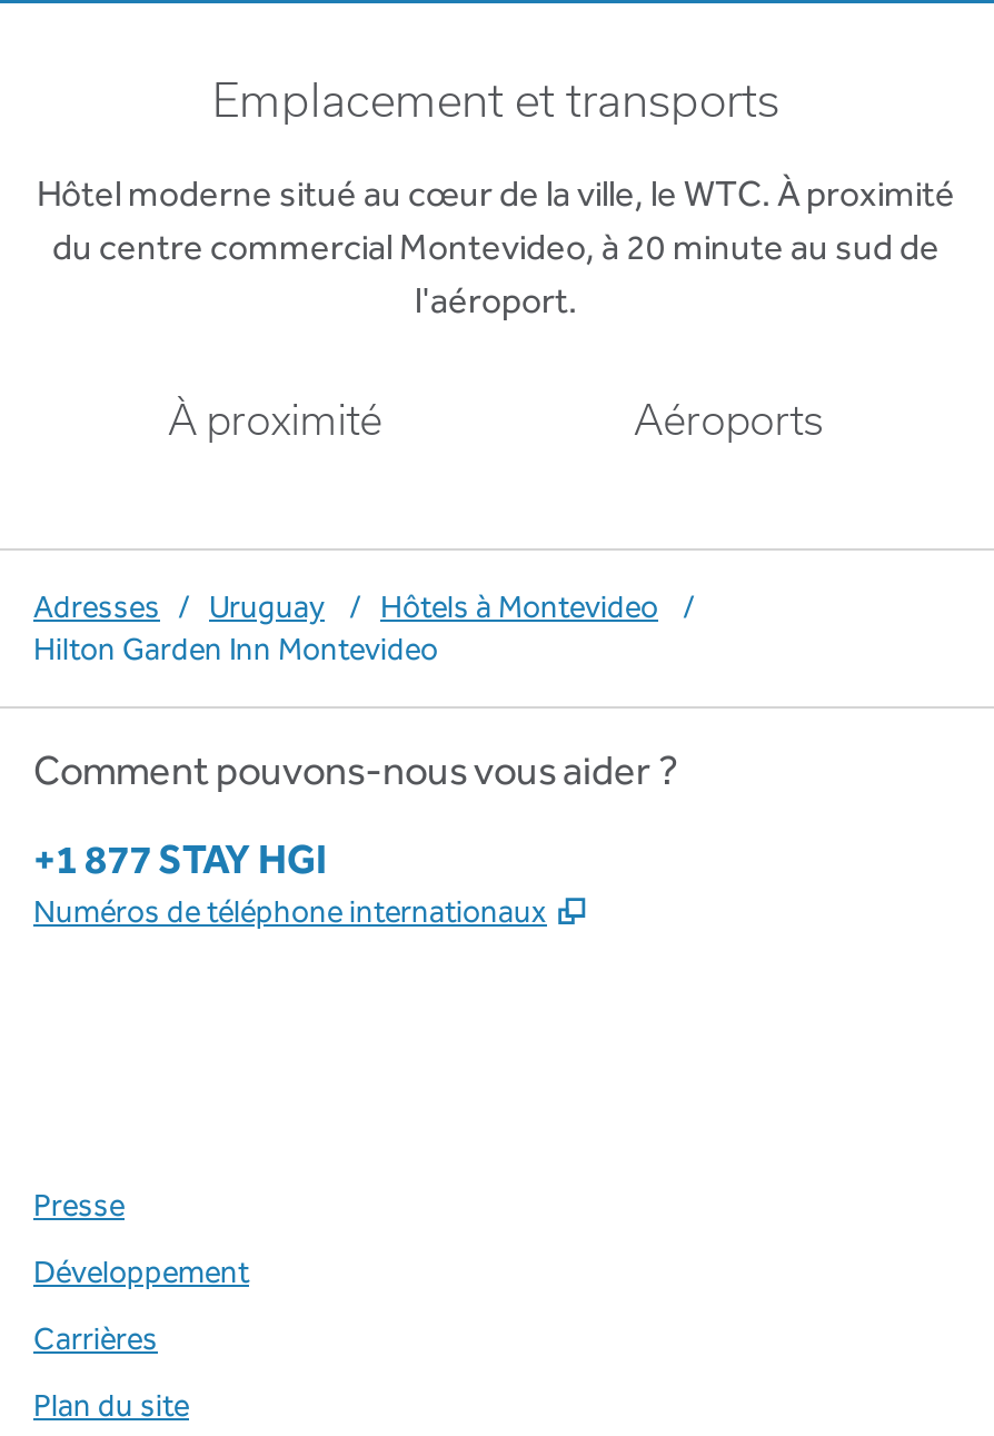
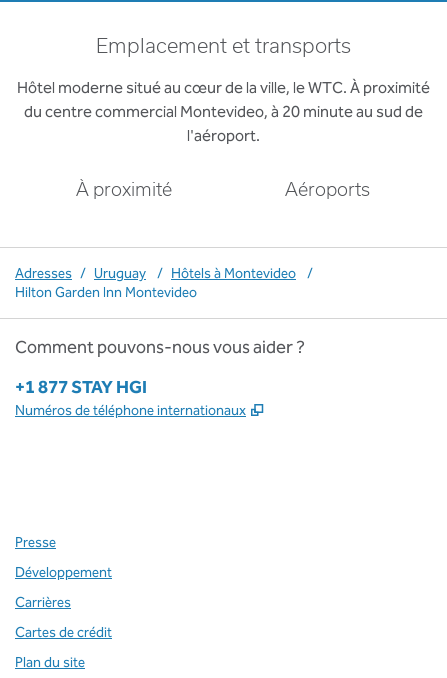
none -> [15,624,112,641] Cartes de crédit

